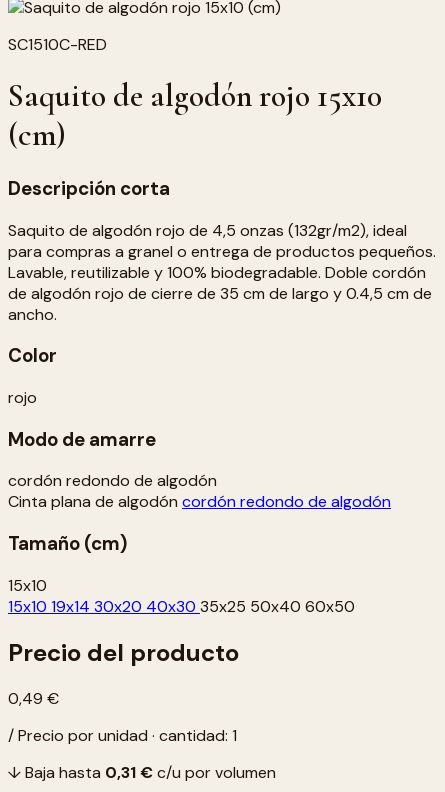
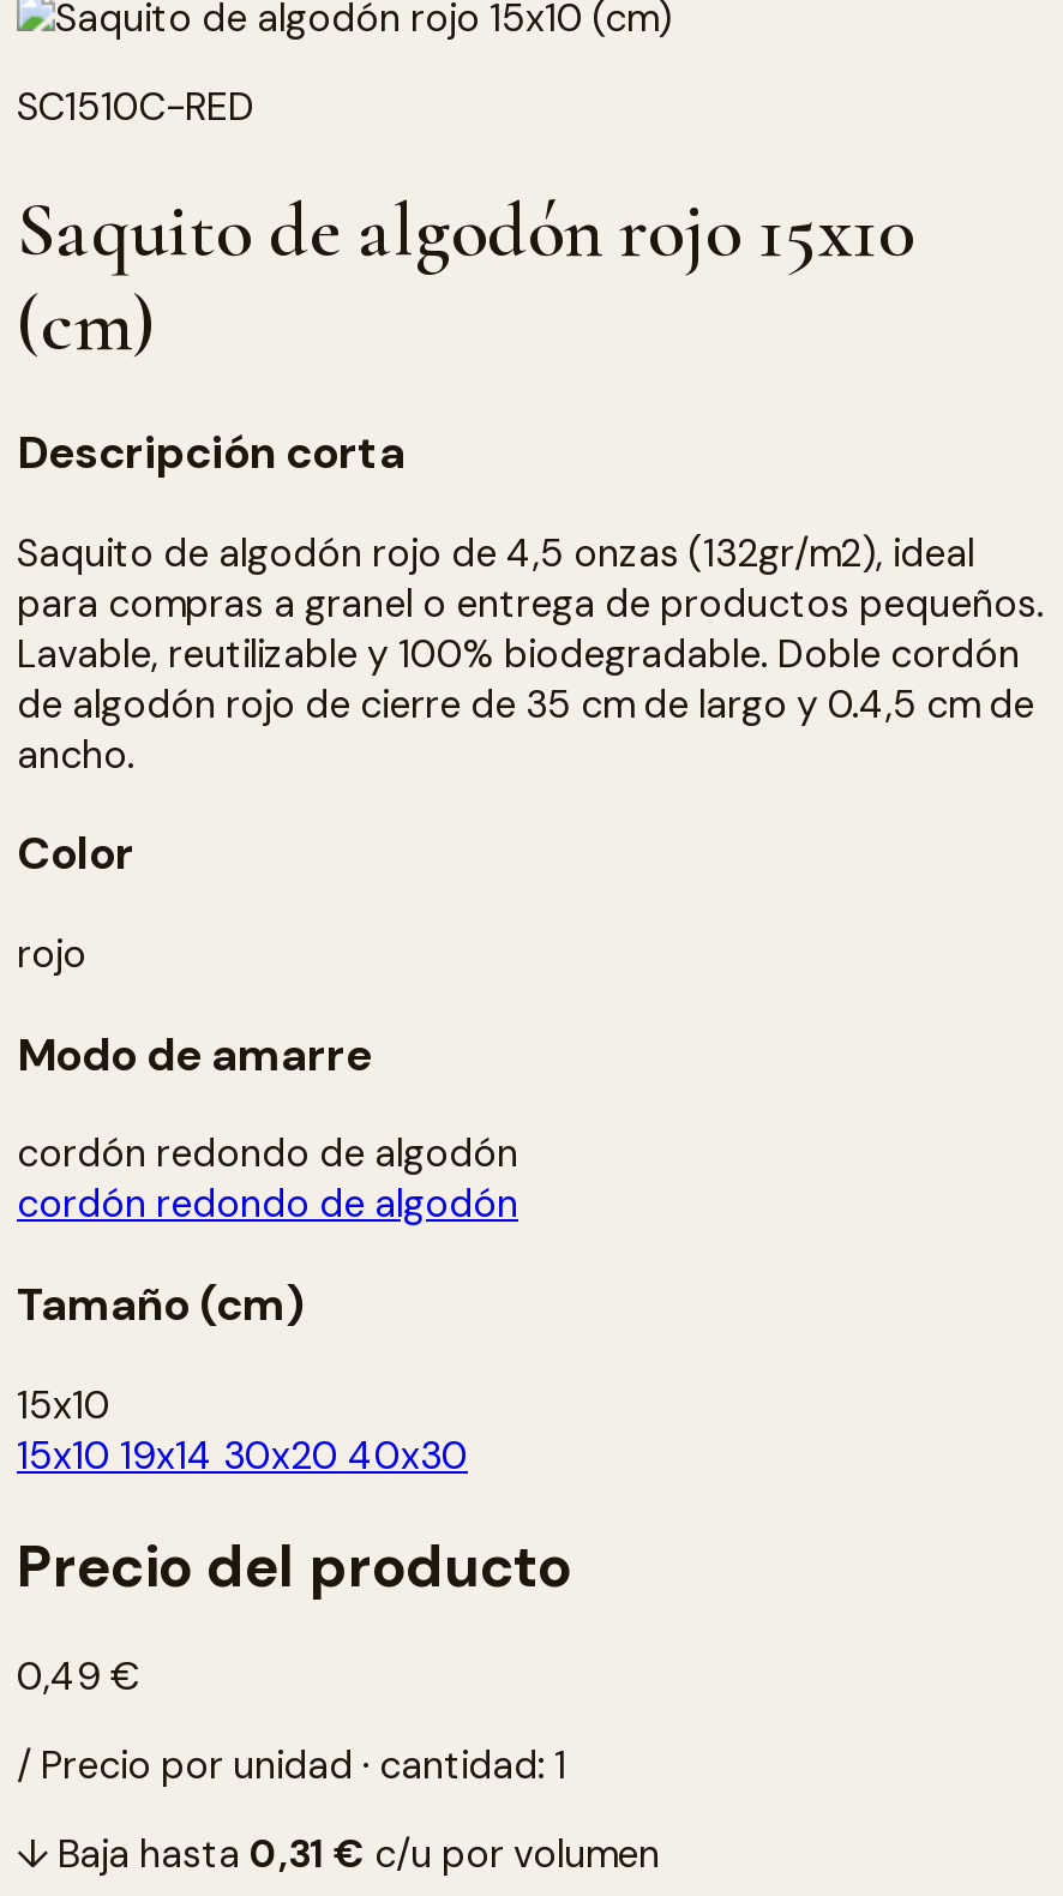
[8,491,391,512] Cinta plana de algodón cordón redondo de algodón -> [17,1180,518,1230] cordón redondo de algodón
[8,596,355,617] 15x10 19x14 30x20 40x30 35x25 50x40 60x50 -> [17,1430,468,1481] 15x10 19x14 30x20 40x30

